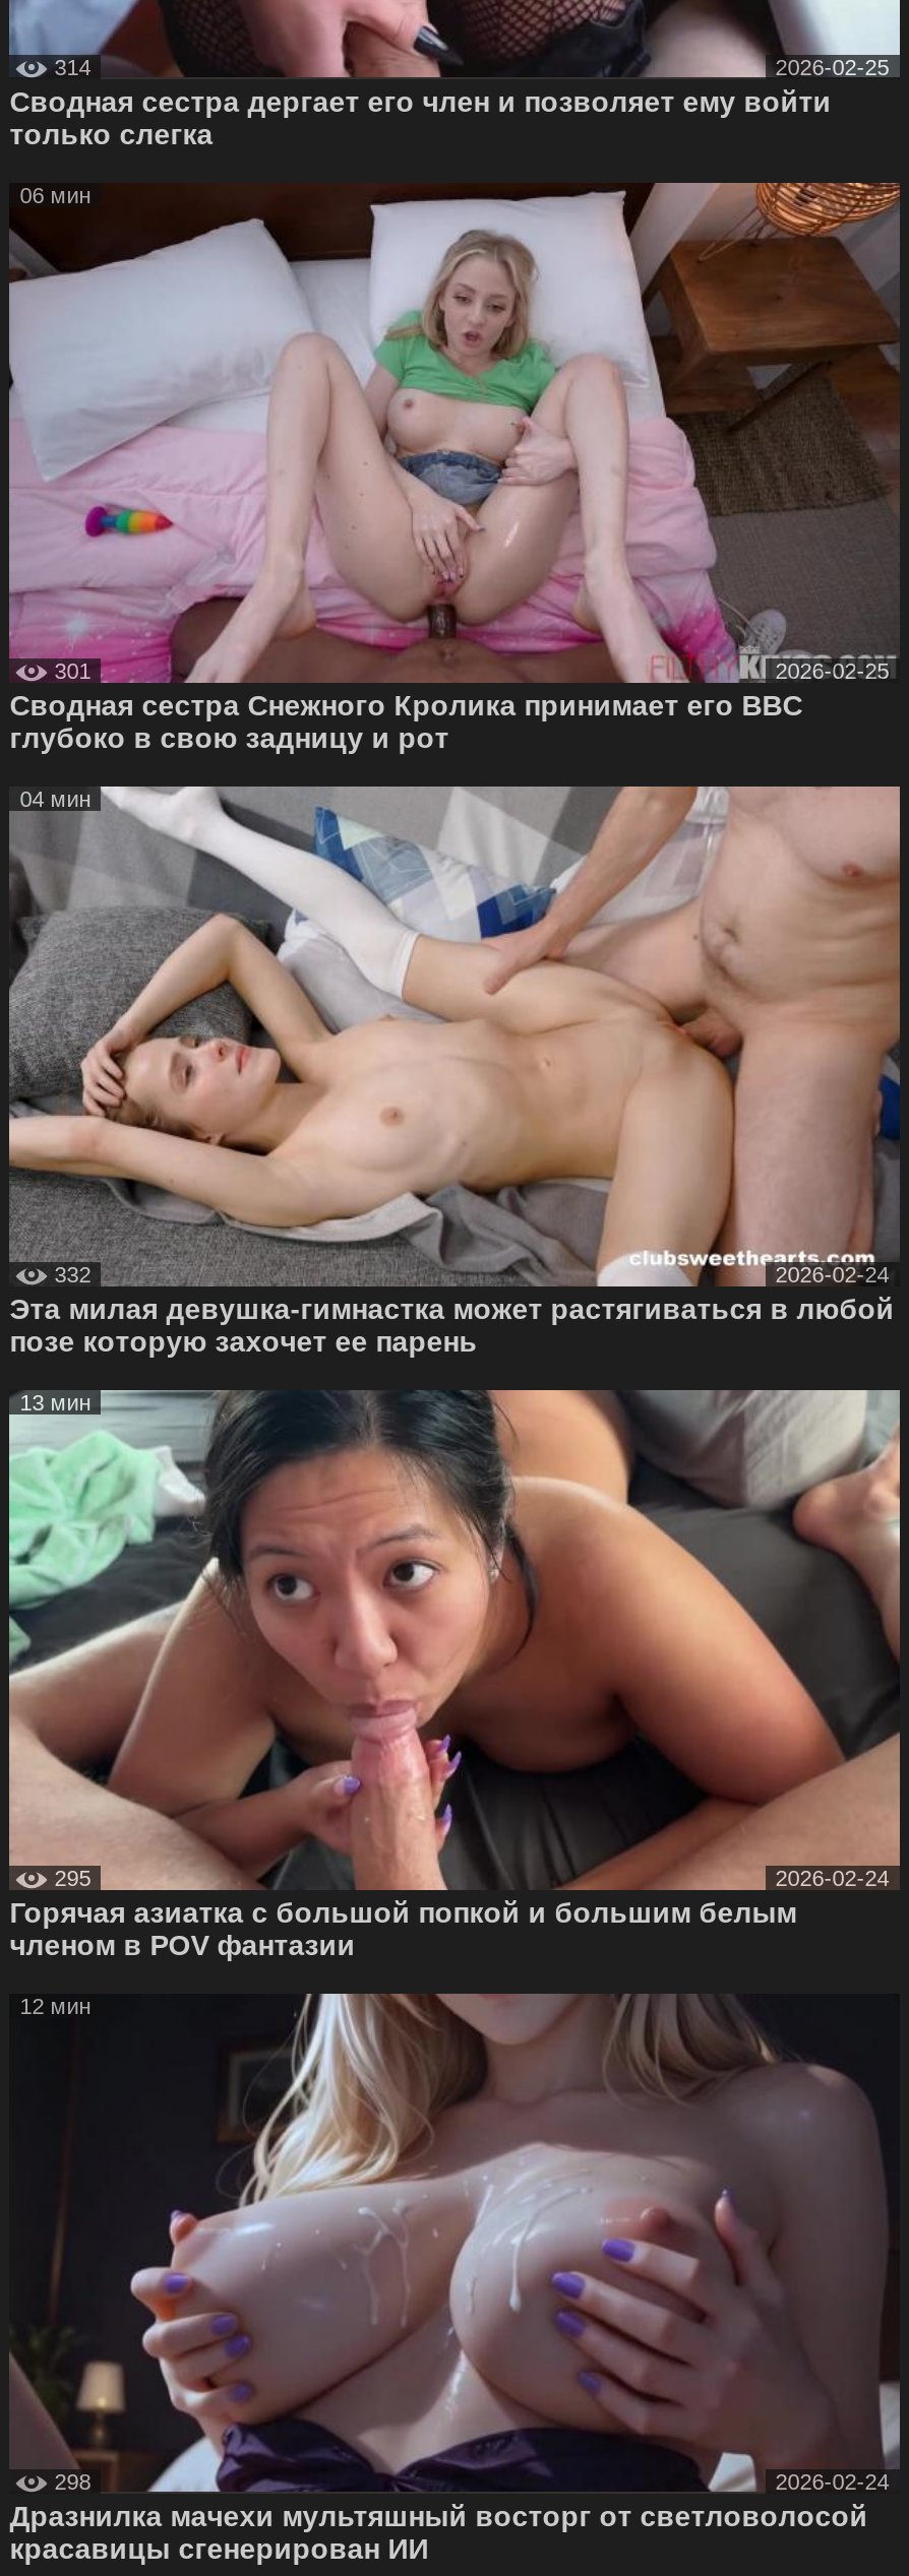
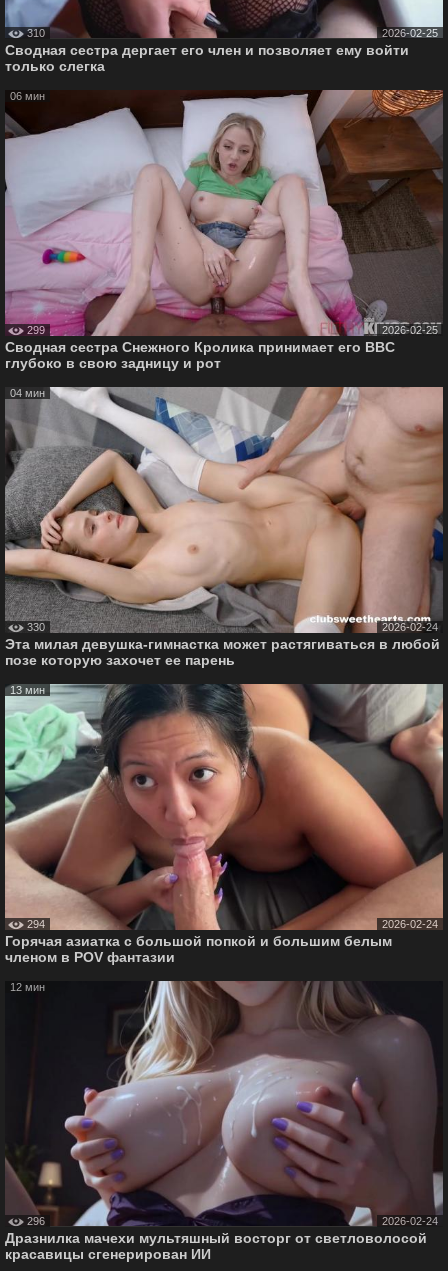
[54,54,91,78] 314 -> [27,27,45,39] 310
[54,658,91,682] 301 -> [27,324,45,336] 299
[54,1262,91,1286] 332 -> [27,621,45,633] 330
[54,1865,91,1890] 295 -> [27,918,45,930] 294
[54,2469,91,2493] 298 -> [27,1215,45,1227] 296

